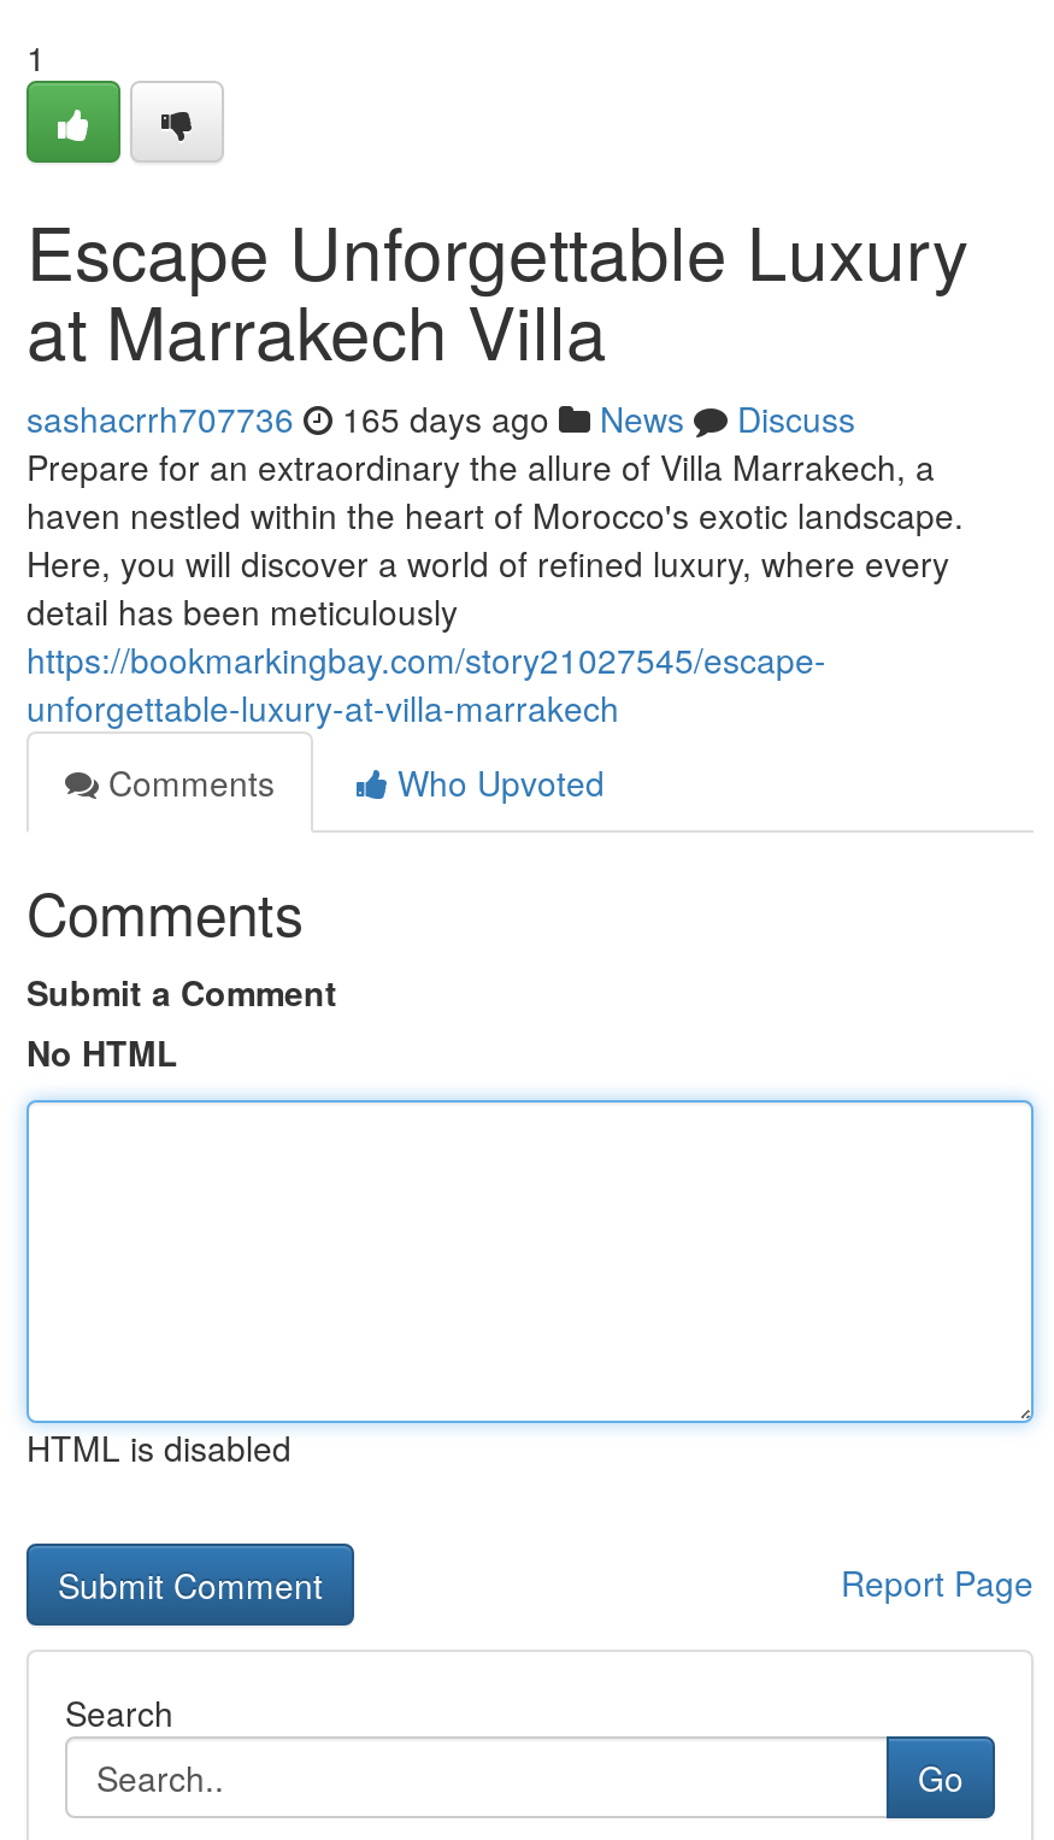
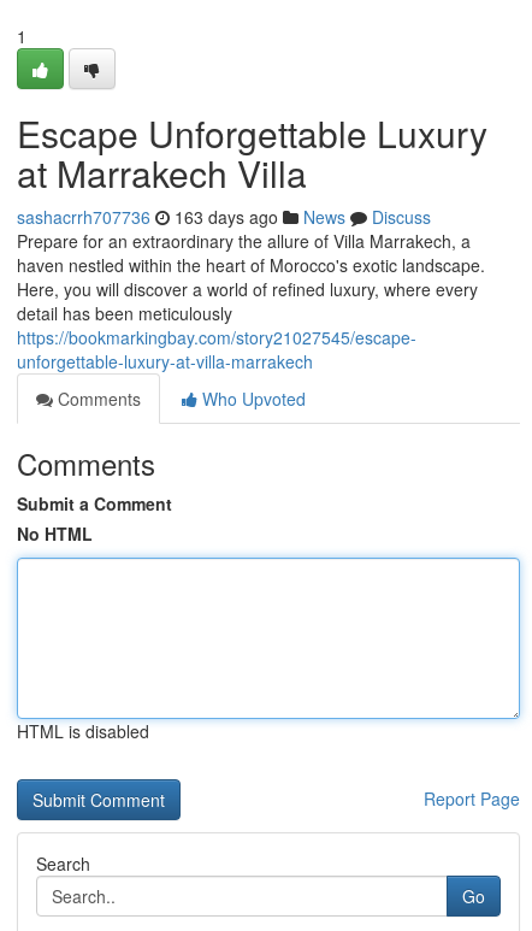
[27,394,855,442] sashacrrh707736 165 days ago News Discuss -> [17,205,431,229] sashacrrh707736 163 days ago News Discuss

